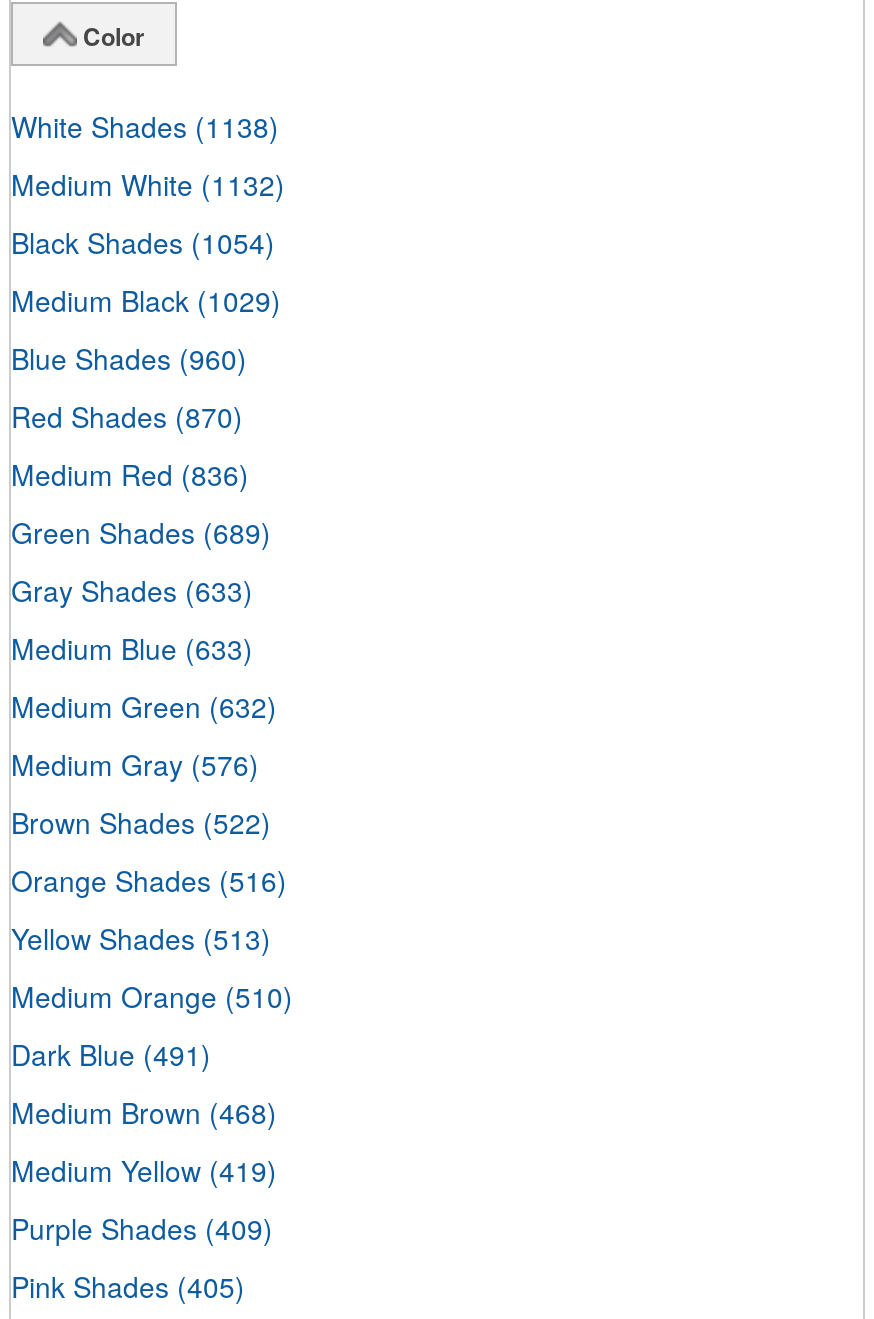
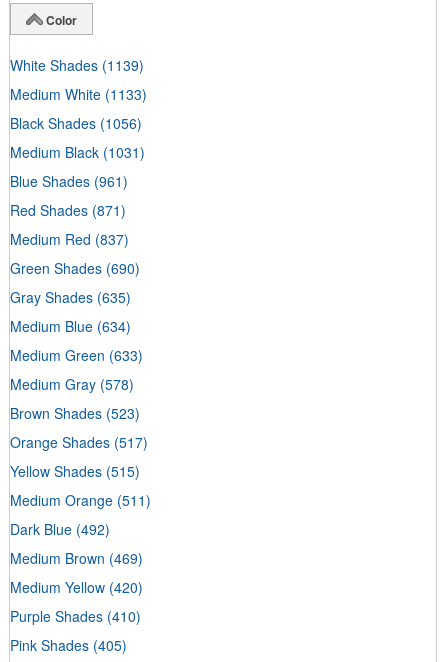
[11,106,279,146] White Shades (1138) -> [10,55,144,75] White Shades (1139)
[11,164,285,204] Medium White (1132) -> [10,84,147,104] Medium White (1133)
[11,222,275,262] Black Shades (1054) -> [10,113,142,133] Black Shades (1056)
[11,280,281,320] Medium Black (1029) -> [10,142,145,162] Medium Black (1031)
[11,338,247,378] Blue Shades (960) -> [10,171,128,191] Blue Shades (961)
[11,396,243,436] Red Shades (870) -> [10,200,126,220] Red Shades (871)
[11,454,249,494] Medium Red (836) -> [10,229,129,249] Medium Red (837)
[11,512,271,552] Green Shades (689) -> [10,258,140,278] Green Shades (690)
[11,570,253,610] Gray Shades (633) -> [10,287,131,307] Gray Shades (635)
[11,628,253,668] Medium Blue (633) -> [10,316,131,336] Medium Blue (634)
[11,686,277,726] Medium Green (632) -> [10,345,143,365] Medium Green (633)
[11,744,259,784] Medium Gray (576) -> [10,374,134,394] Medium Gray (578)
[11,802,271,842] Brown Shades (522) -> [10,403,140,423] Brown Shades (523)
[11,860,287,900] Orange Shades (516) -> [10,432,148,452] Orange Shades (517)
[11,918,271,958] Yellow Shades (513) -> [10,461,140,481] Yellow Shades (515)
[11,976,293,1016] Medium Orange (510) -> [10,490,151,510] Medium Orange (511)
[11,1034,211,1074] Dark Blue (491) -> [10,519,110,539] Dark Blue (492)
[11,1092,277,1132] Medium Brown (468) -> [10,548,143,568] Medium Brown (469)
[11,1150,277,1190] Medium Yellow (419) -> [10,577,143,597] Medium Yellow (420)
[11,1208,273,1248] Purple Shades (409) -> [10,606,141,626] Purple Shades (410)

